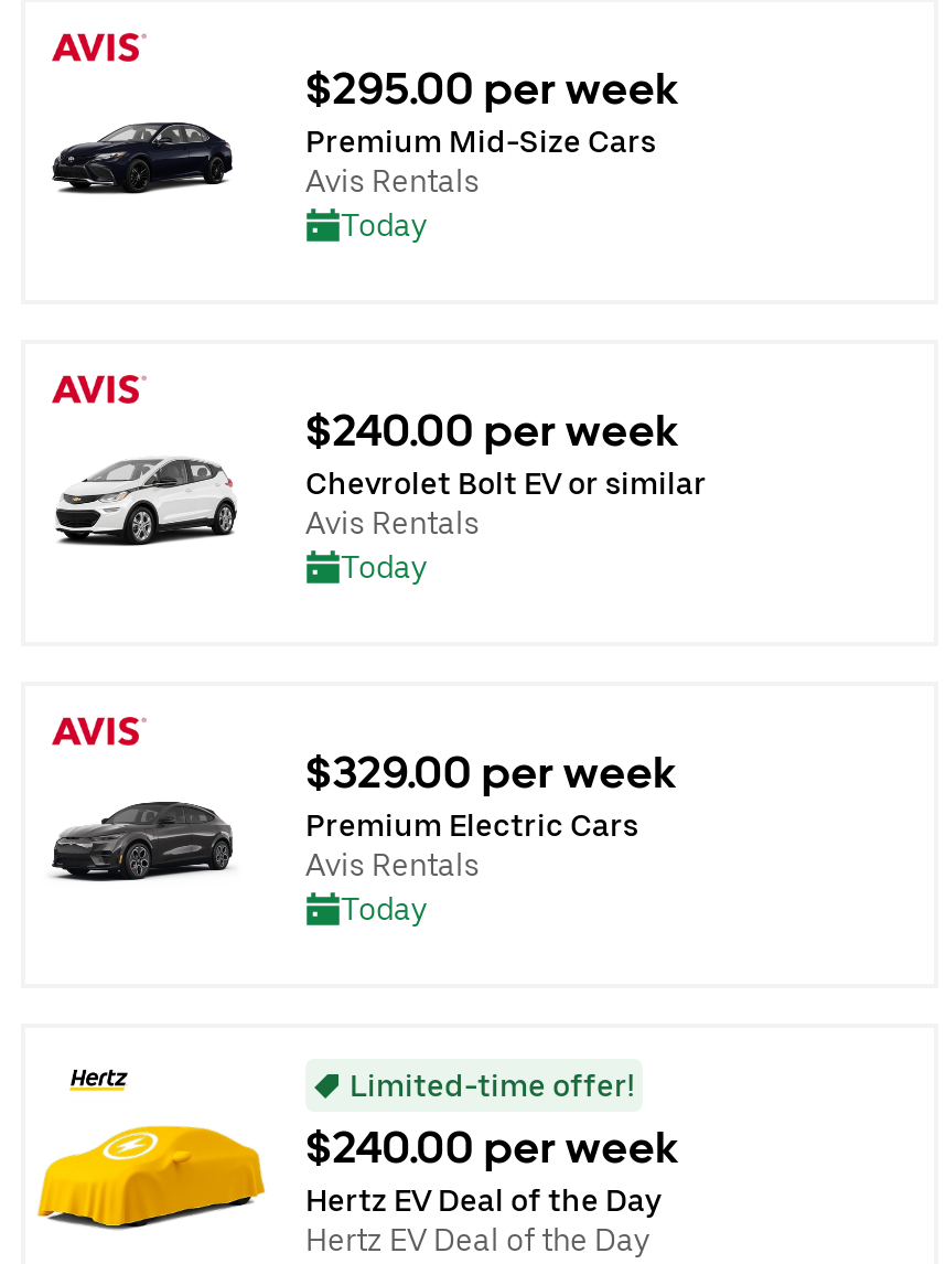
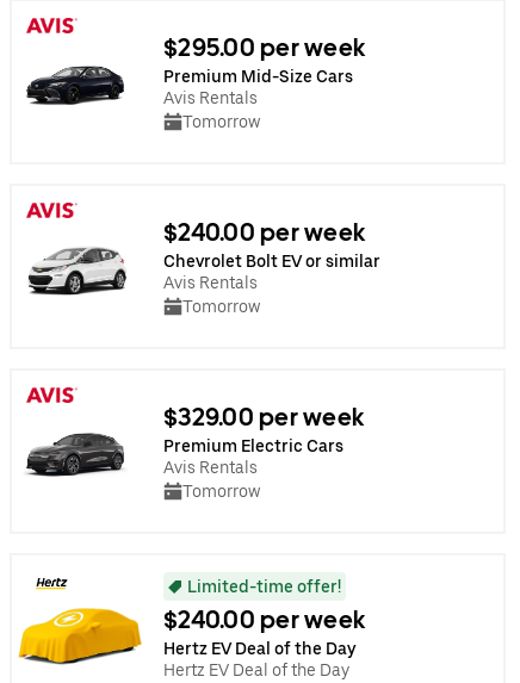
[341,206,427,242] Today -> [182,111,260,131] Tomorrow
[341,548,427,583] Today -> [182,296,260,315] Tomorrow
[341,890,427,925] Today -> [182,481,260,500] Tomorrow

